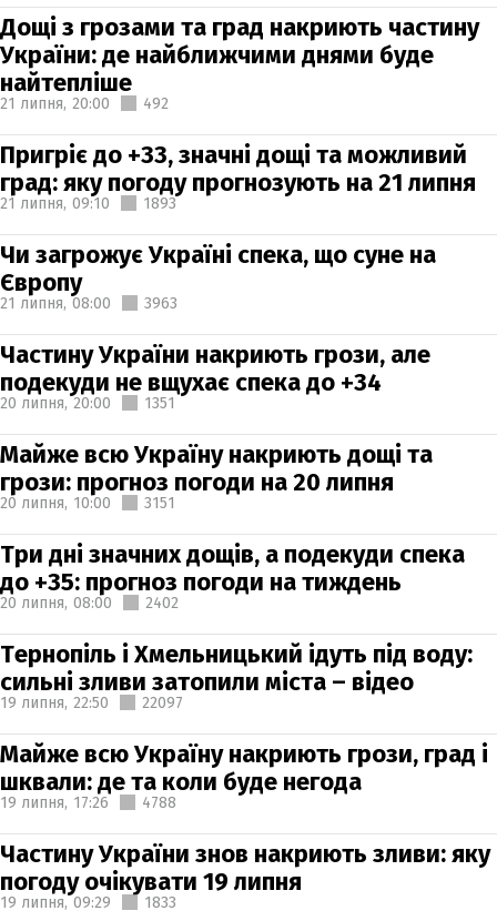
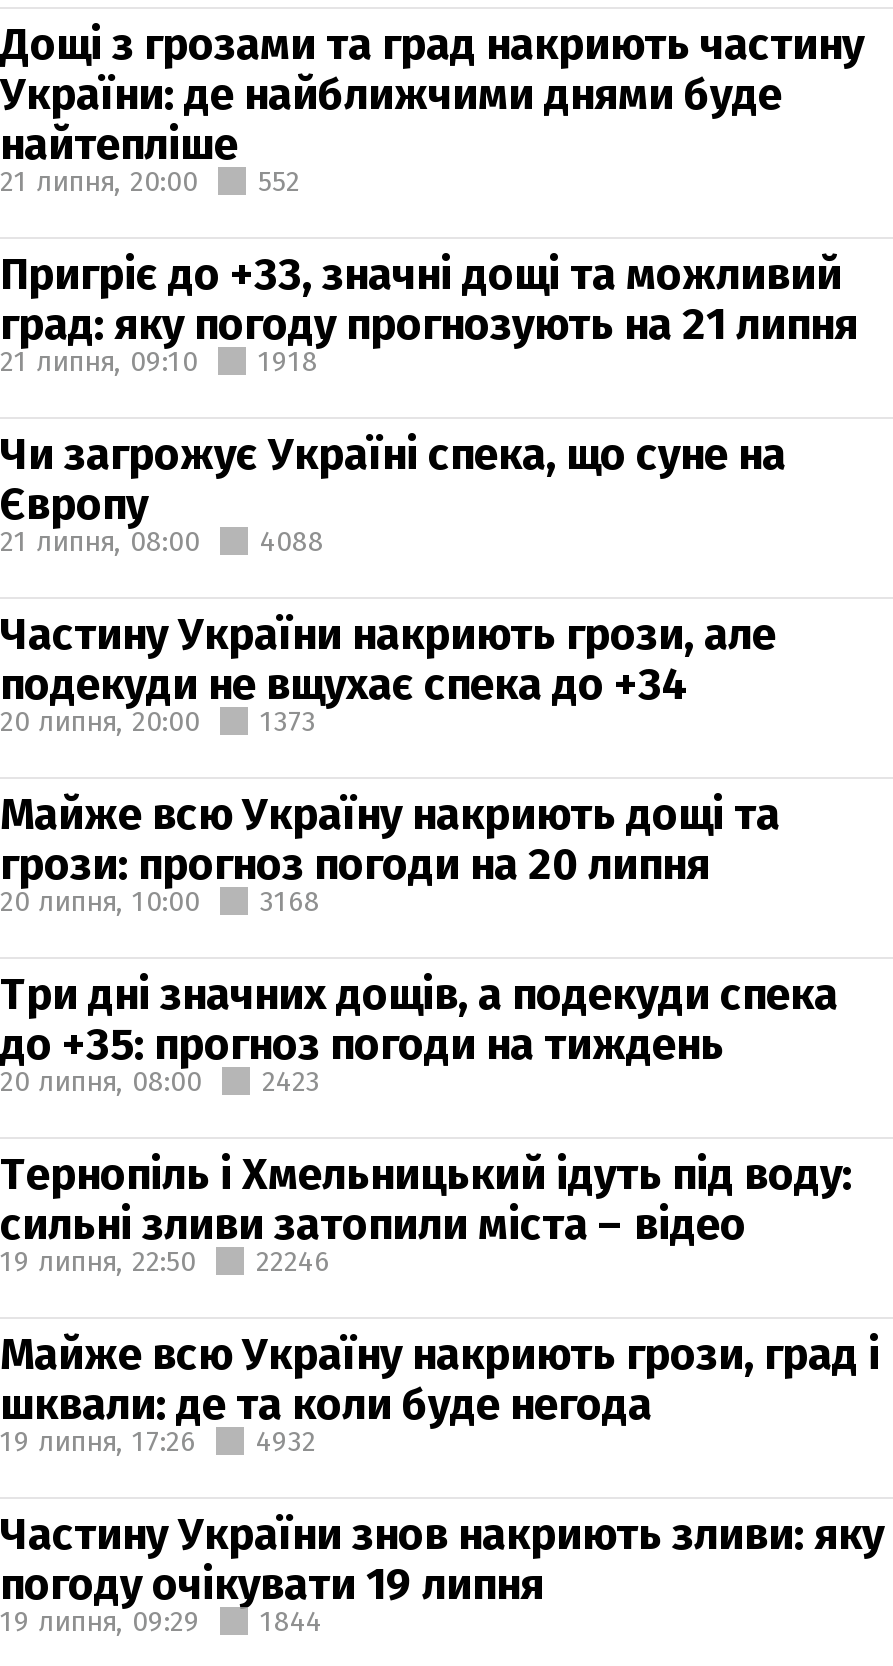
[0,94,169,113] 21 липня, 20:00 492 -> [0,164,300,198] 21 липня, 20:00 552
[143,194,176,212] 1893 -> [258,344,318,378] 1918
[0,293,177,312] 21 липня, 08:00 3963 -> [0,524,324,558] 21 липня, 08:00 4088
[0,393,175,412] 20 липня, 20:00 1351 -> [0,704,316,738] 20 липня, 20:00 1373
[0,493,175,512] 20 липня, 10:00 3151 -> [0,884,320,918] 20 липня, 10:00 3168
[0,593,179,612] 20 липня, 08:00 2402 -> [0,1064,320,1098] 20 липня, 08:00 2423
[0,693,183,712] 19 липня, 22:50 22097 -> [0,1244,330,1278] 19 липня, 22:50 22246
[0,793,176,812] 19 липня, 17:26 4788 -> [0,1424,316,1458] 19 липня, 17:26 4932
[0,893,176,912] 19 липня, 09:29 1833 -> [0,1604,322,1638] 19 липня, 09:29 1844

